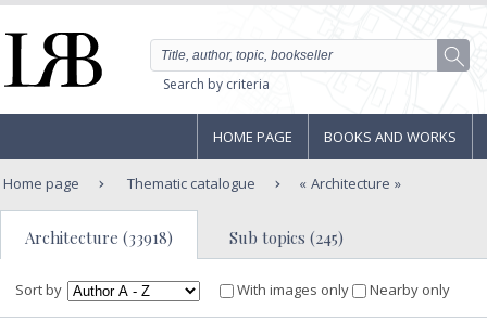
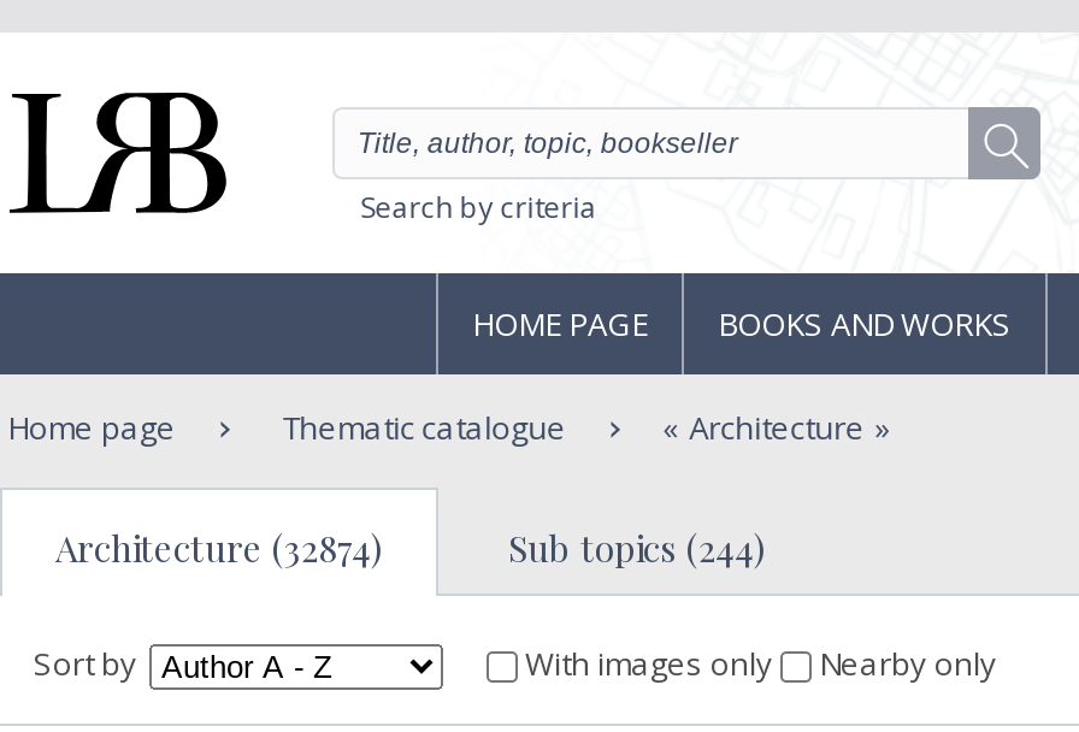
[25,227,173,249] Architecture (33918) -> [55,524,383,572] Architecture (32874)
[229,227,344,249] Sub topics (245) -> [508,524,766,572] Sub topics (244)

